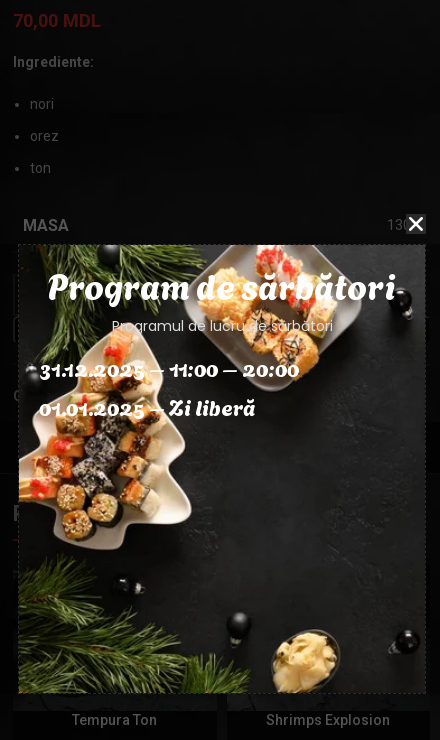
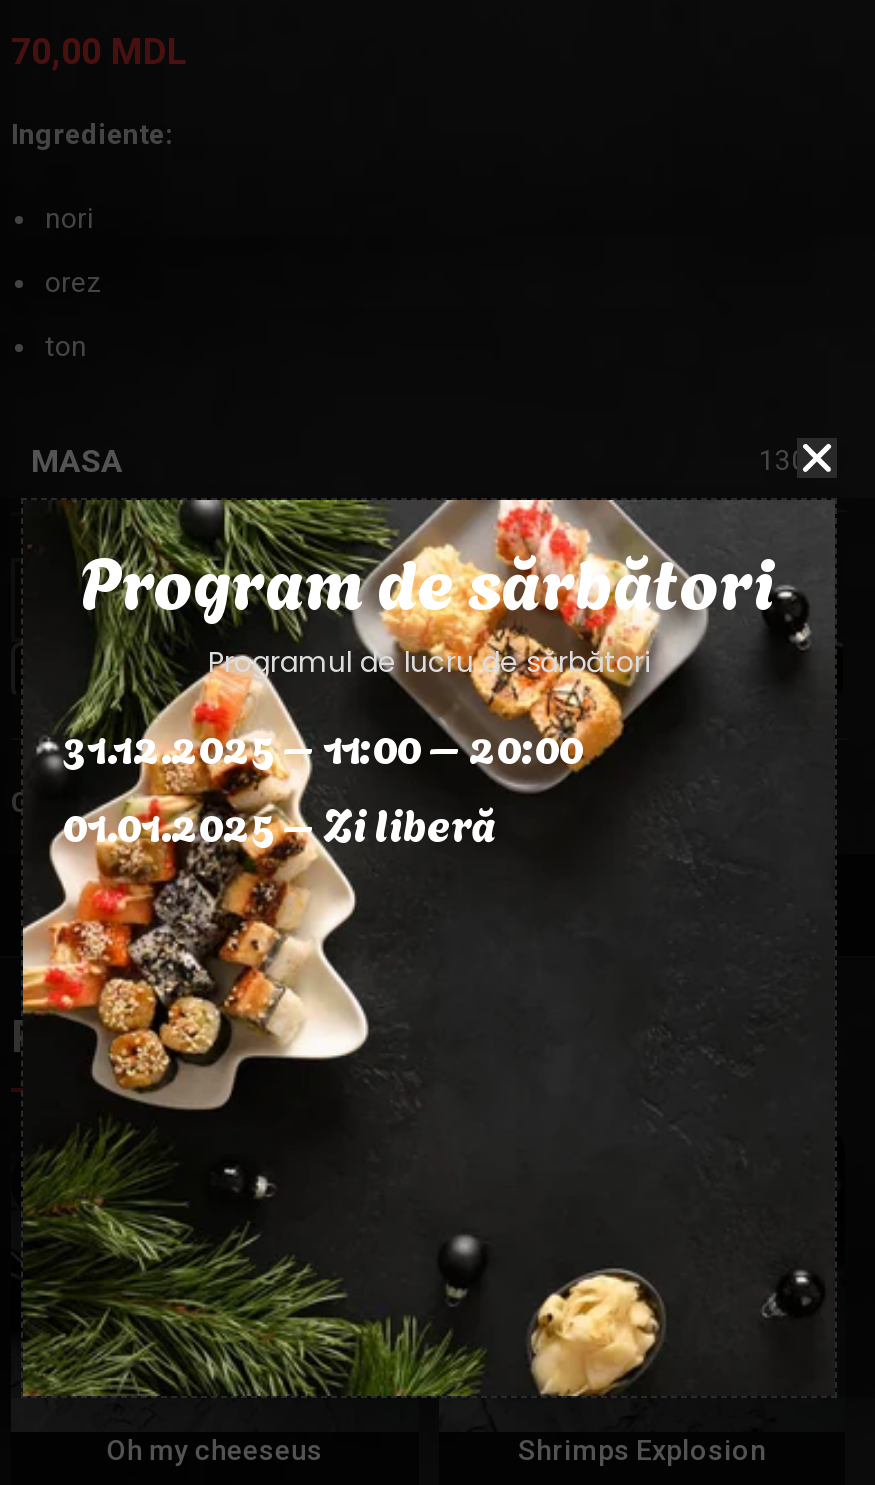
[72,712,157,728] Tempura Ton -> [107,1435,323,1467] Oh my cheeseus

